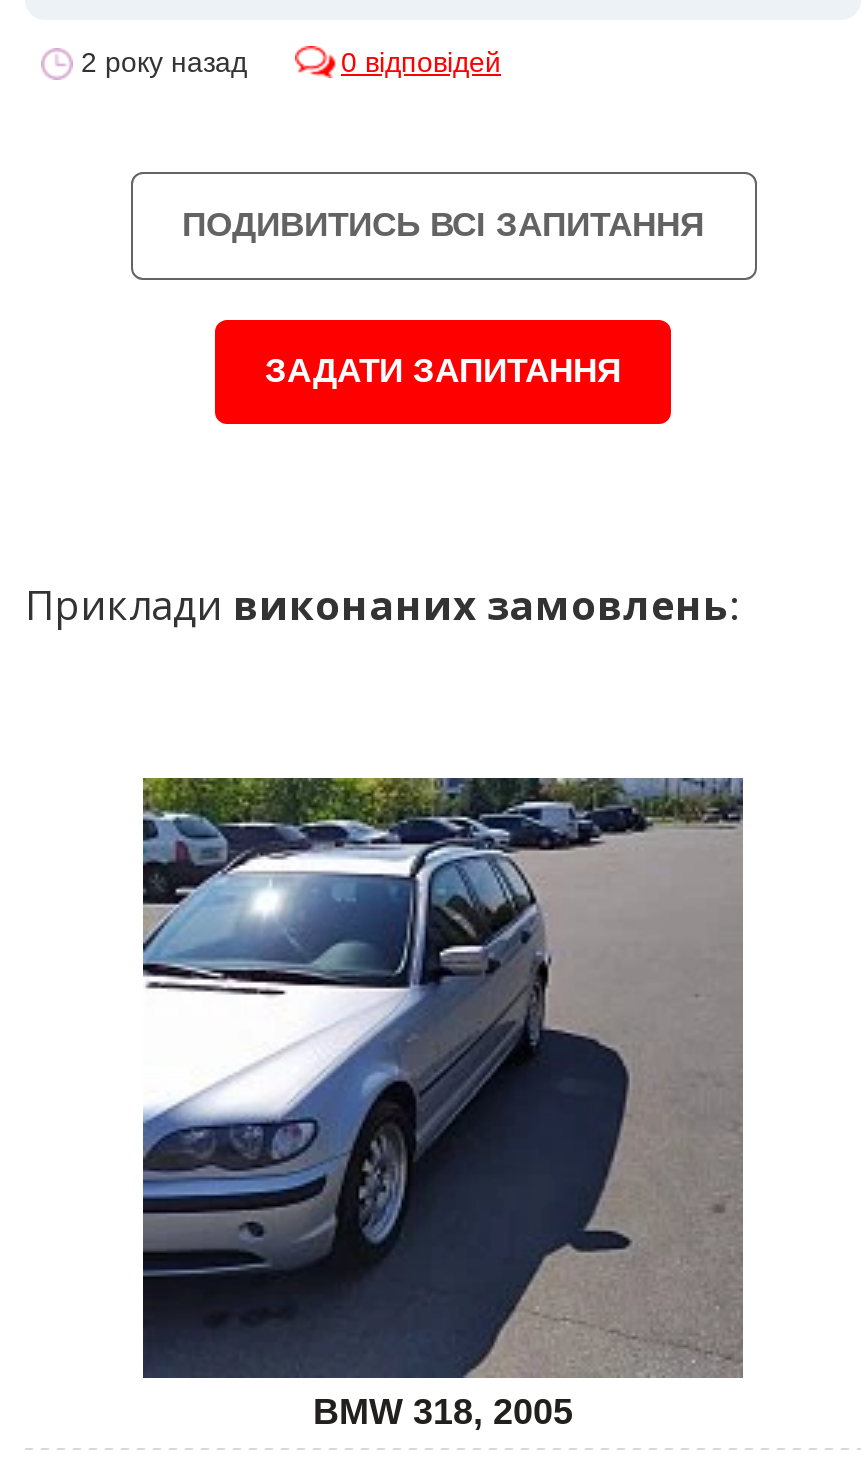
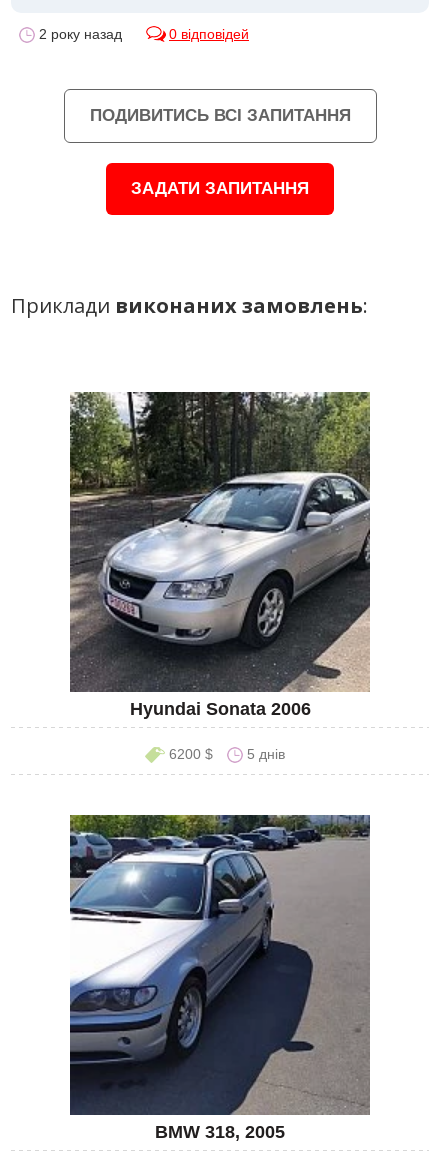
none -> [69,391,371,762] [image] | Hyundai Sonata 2006 | 6200 $ | 5 днів

